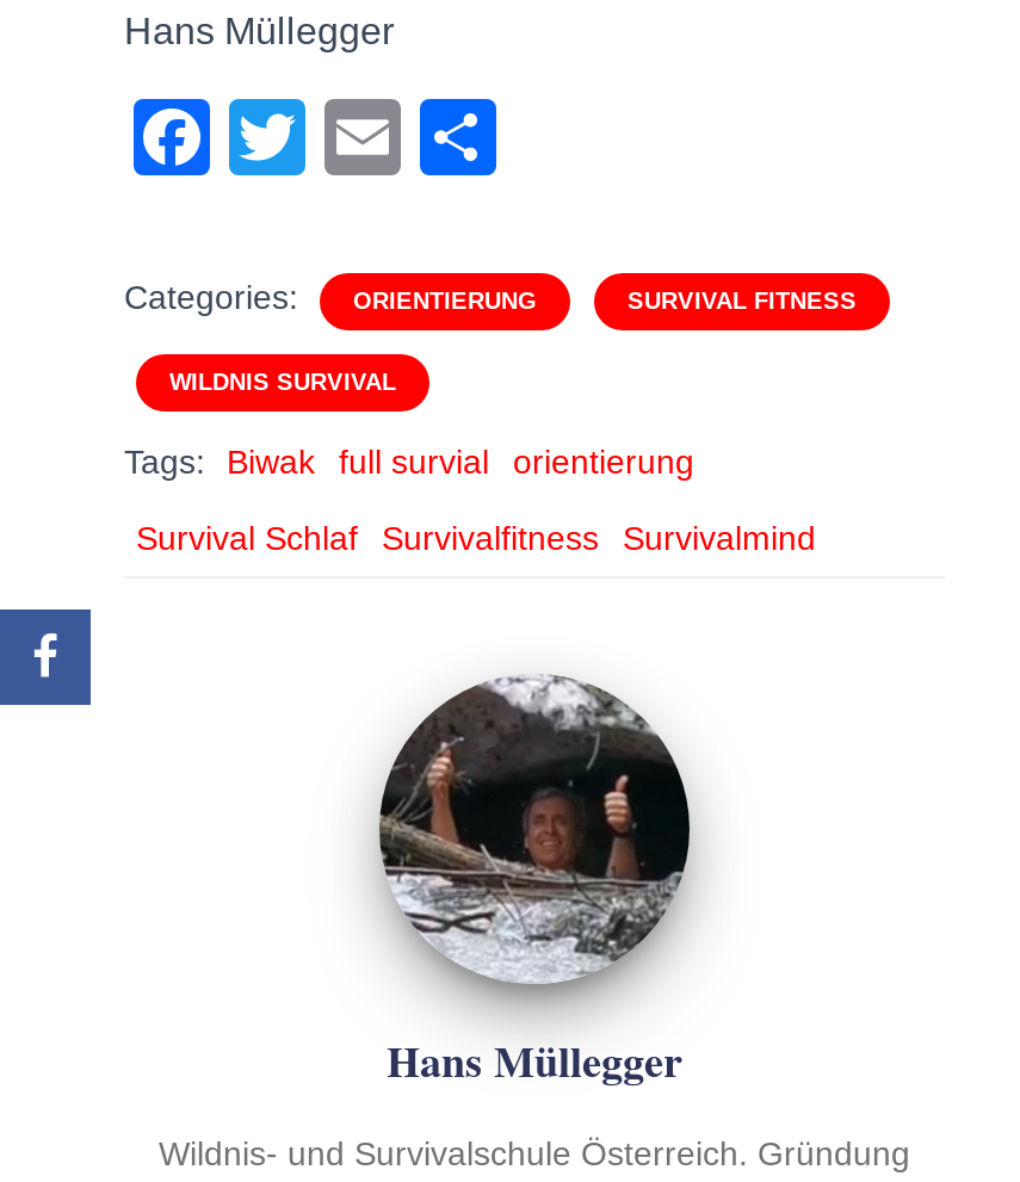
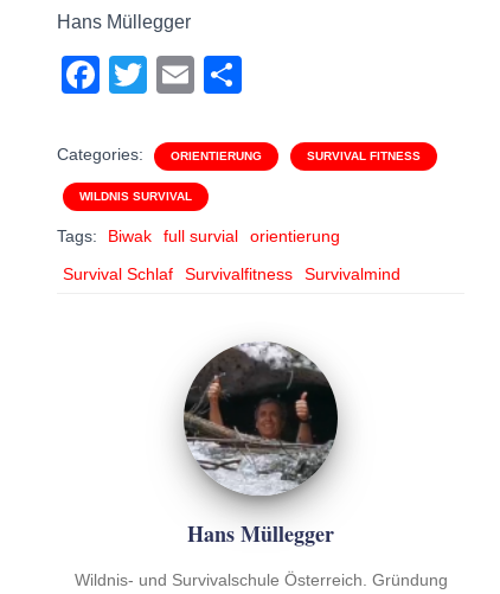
[7,607,93,707] [image] -> none

